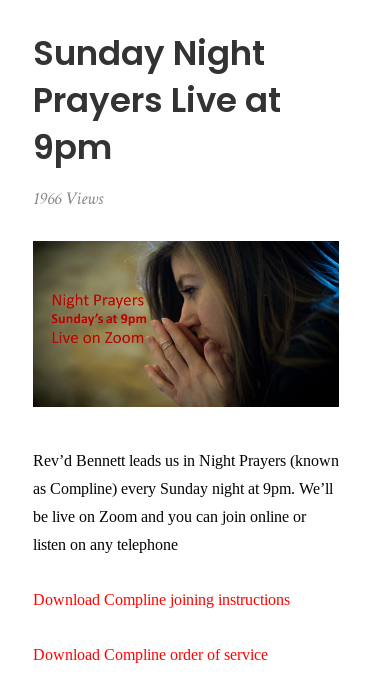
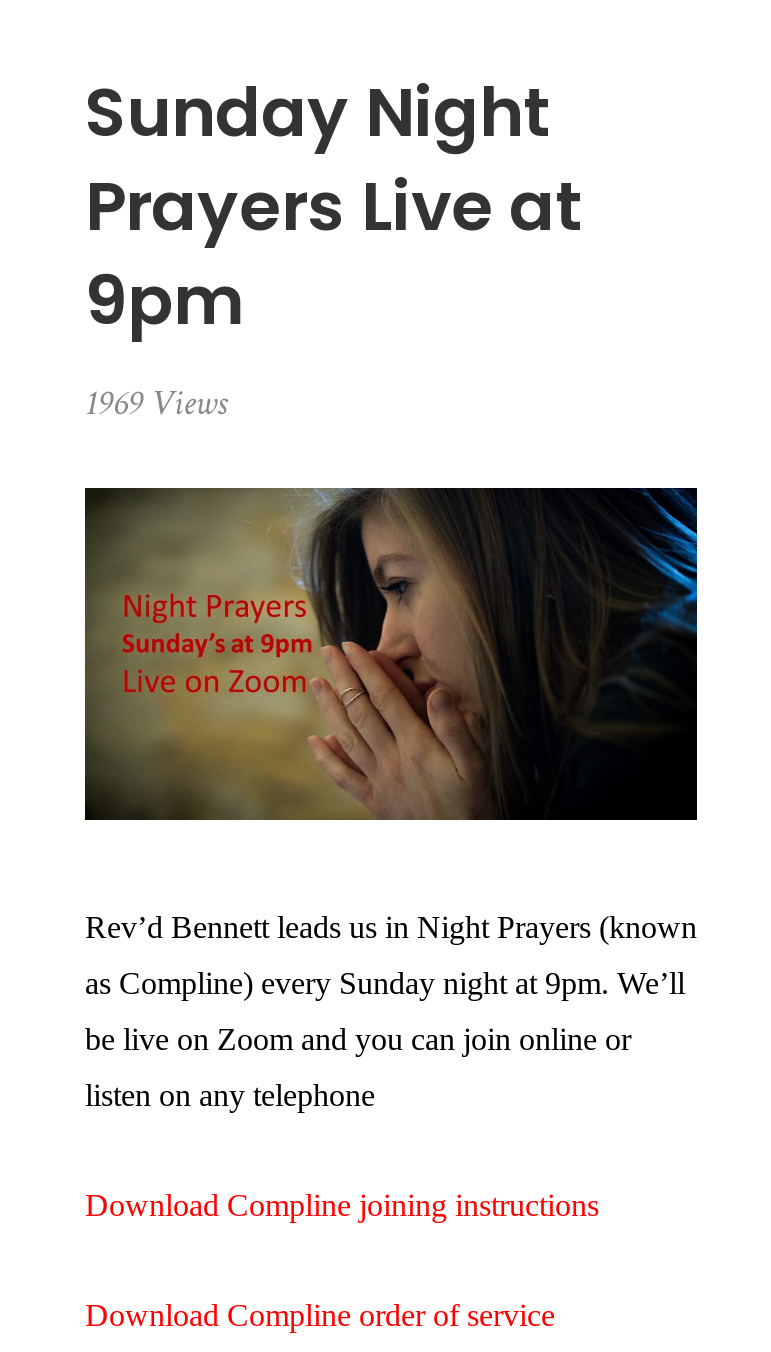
[33,187,103,210] 1966 Views -> [85,380,227,426] 1969 Views

